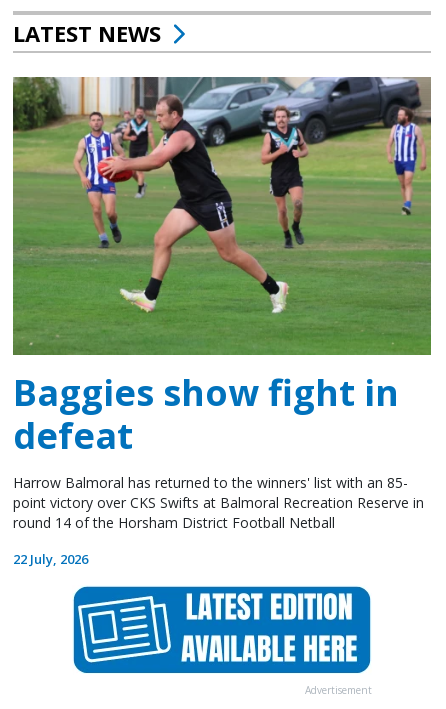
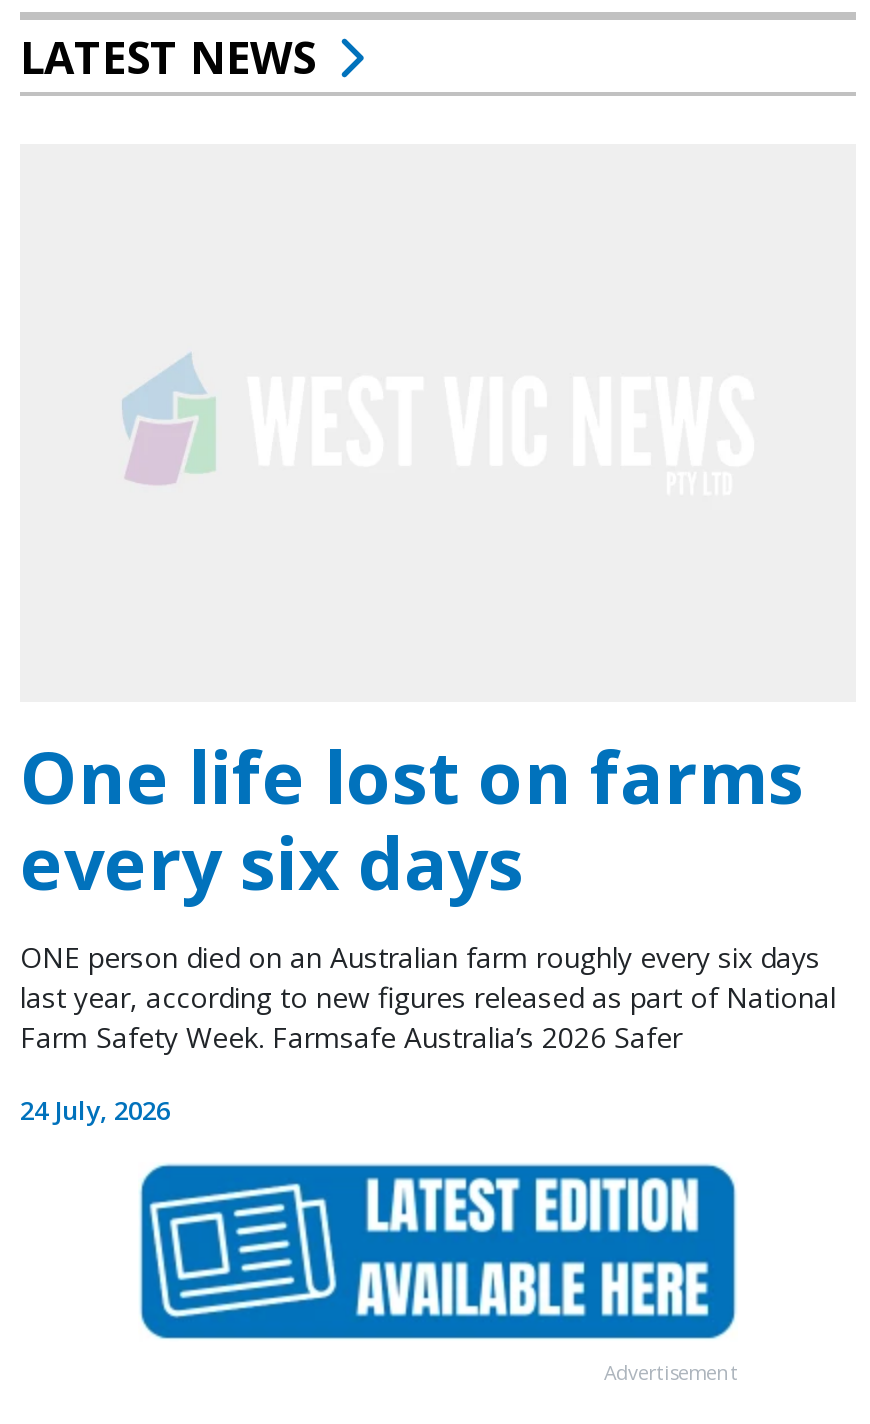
[12,76,432,356] [image] -> none
[13,368,424,532] Baggies show fight in | defeat | Harrow Balmoral has returned to the winners' list with an 85- | point victory over CKS Swifts at Balmoral Recreation Reserve in | round 14 of the Horsham District Football Netball -> [20,728,836,1056] One life lost on farms | every six days | ONE person died on an Australian farm roughly every six days | last year, according to new figures released as part of National | Farm Safety Week. Farmsafe Australia’s 2026 Safer
[13,550,88,568] 22 July, 2026 -> [20,1092,170,1128] 24 July, 2026

